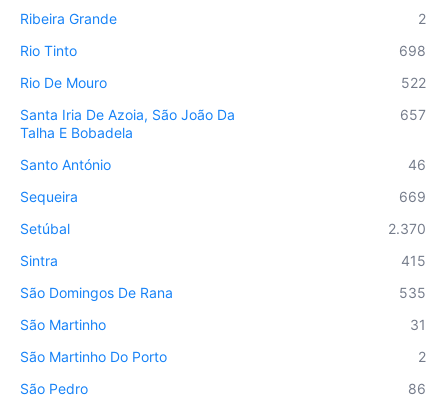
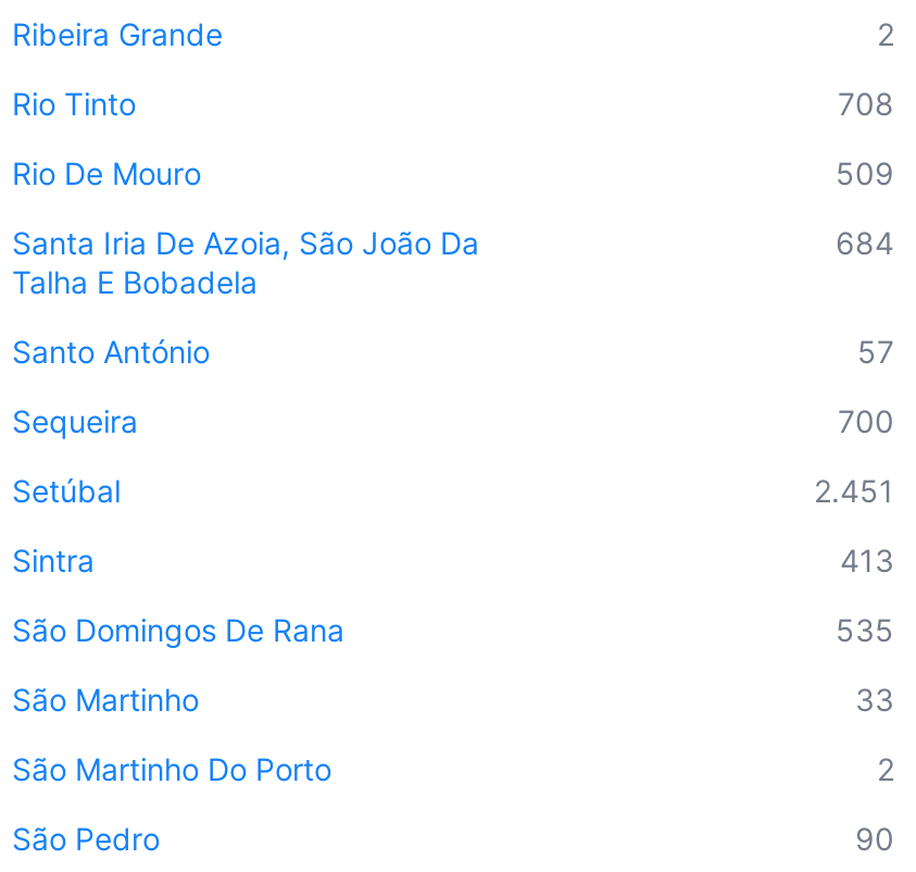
[399,42,426,59] 698 -> [838,84,894,121] 708
[401,74,426,91] 522 -> [836,154,894,190] 509
[400,106,426,123] 657 -> [836,223,894,260] 684
[408,156,426,173] 46 -> [857,332,894,369] 57
[399,188,426,205] 669 -> [838,401,894,438] 700
[388,220,426,237] 2.370 -> [814,471,894,508] 2.451
[401,252,426,269] 415 -> [840,541,894,578] 413
[410,316,426,333] 31 -> [855,680,894,717] 33
[408,380,426,397] 86 -> [855,819,894,856] 90

